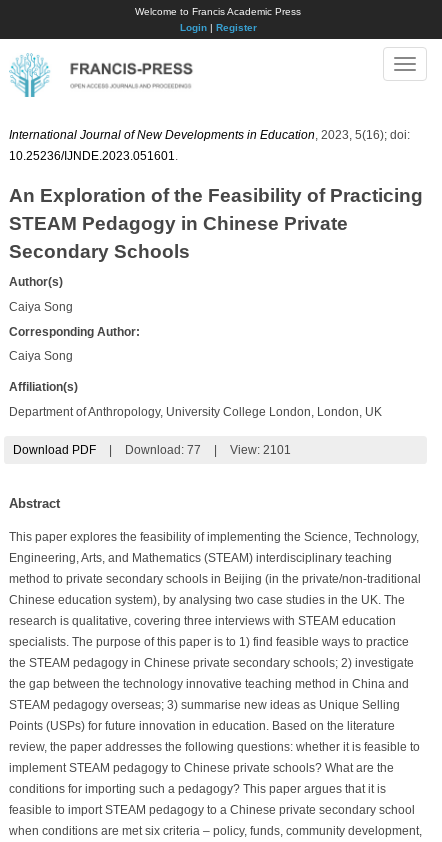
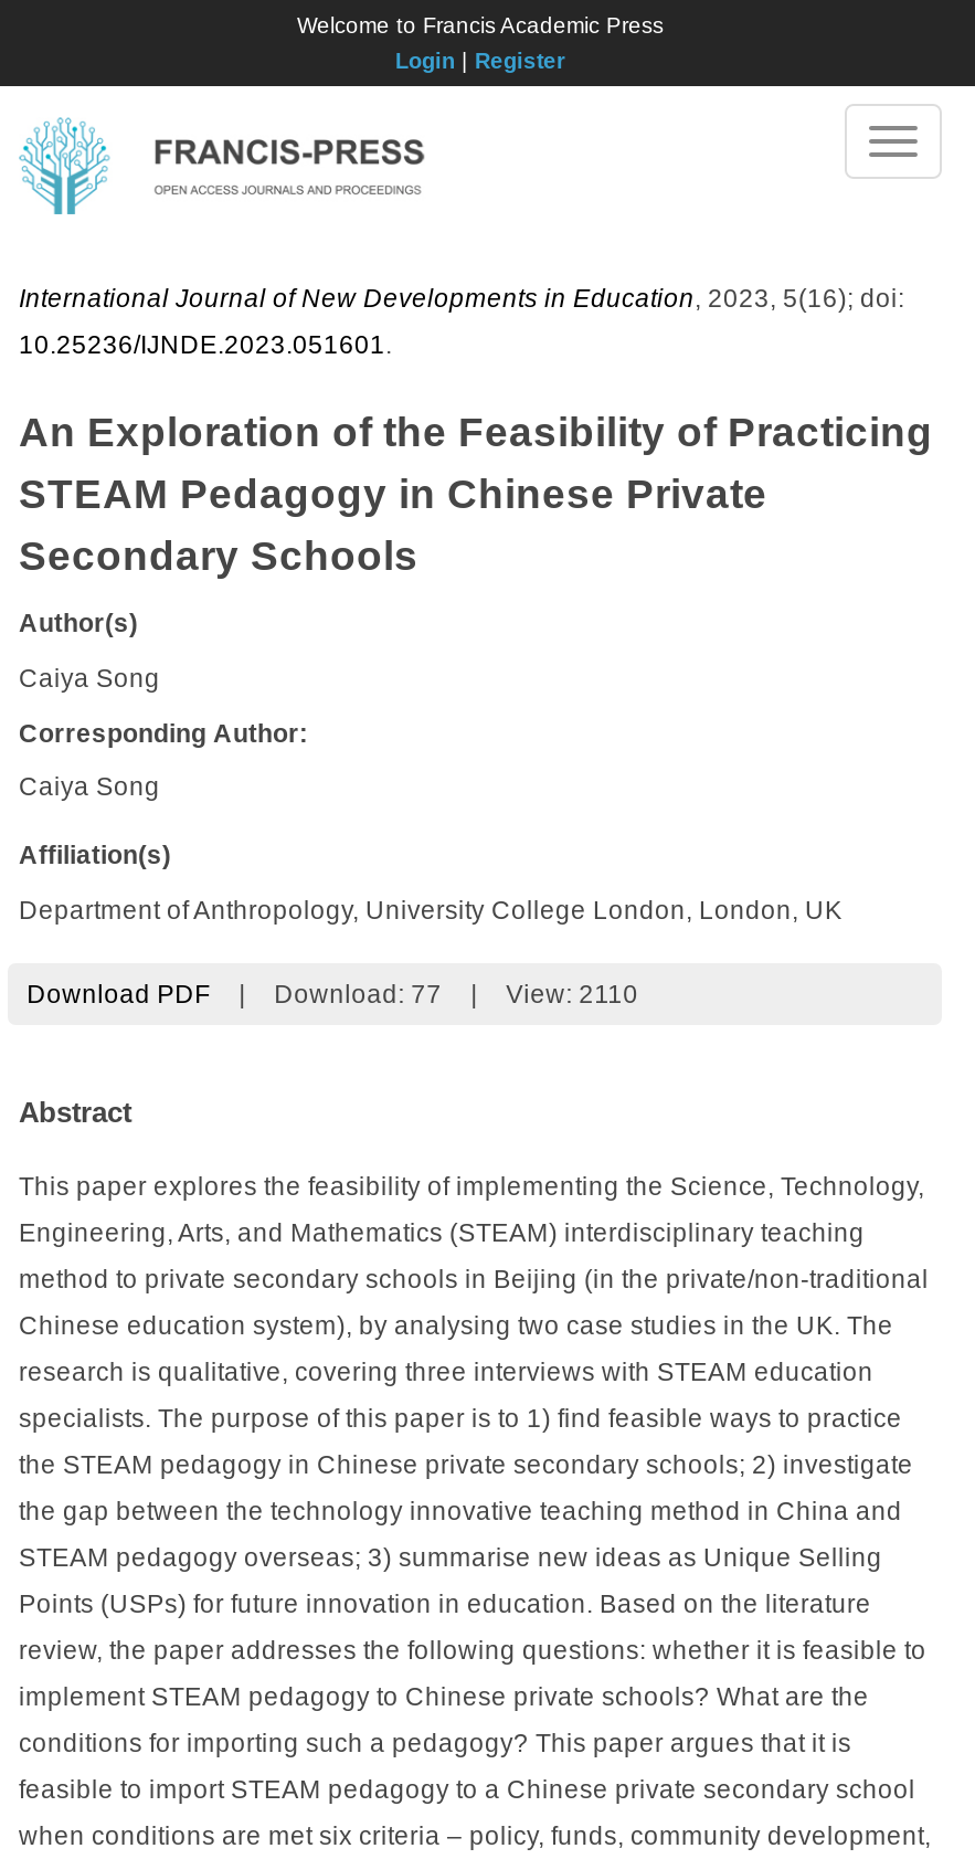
[230,443,291,455] View: 2101 -> [506,980,638,1006] View: 2110

